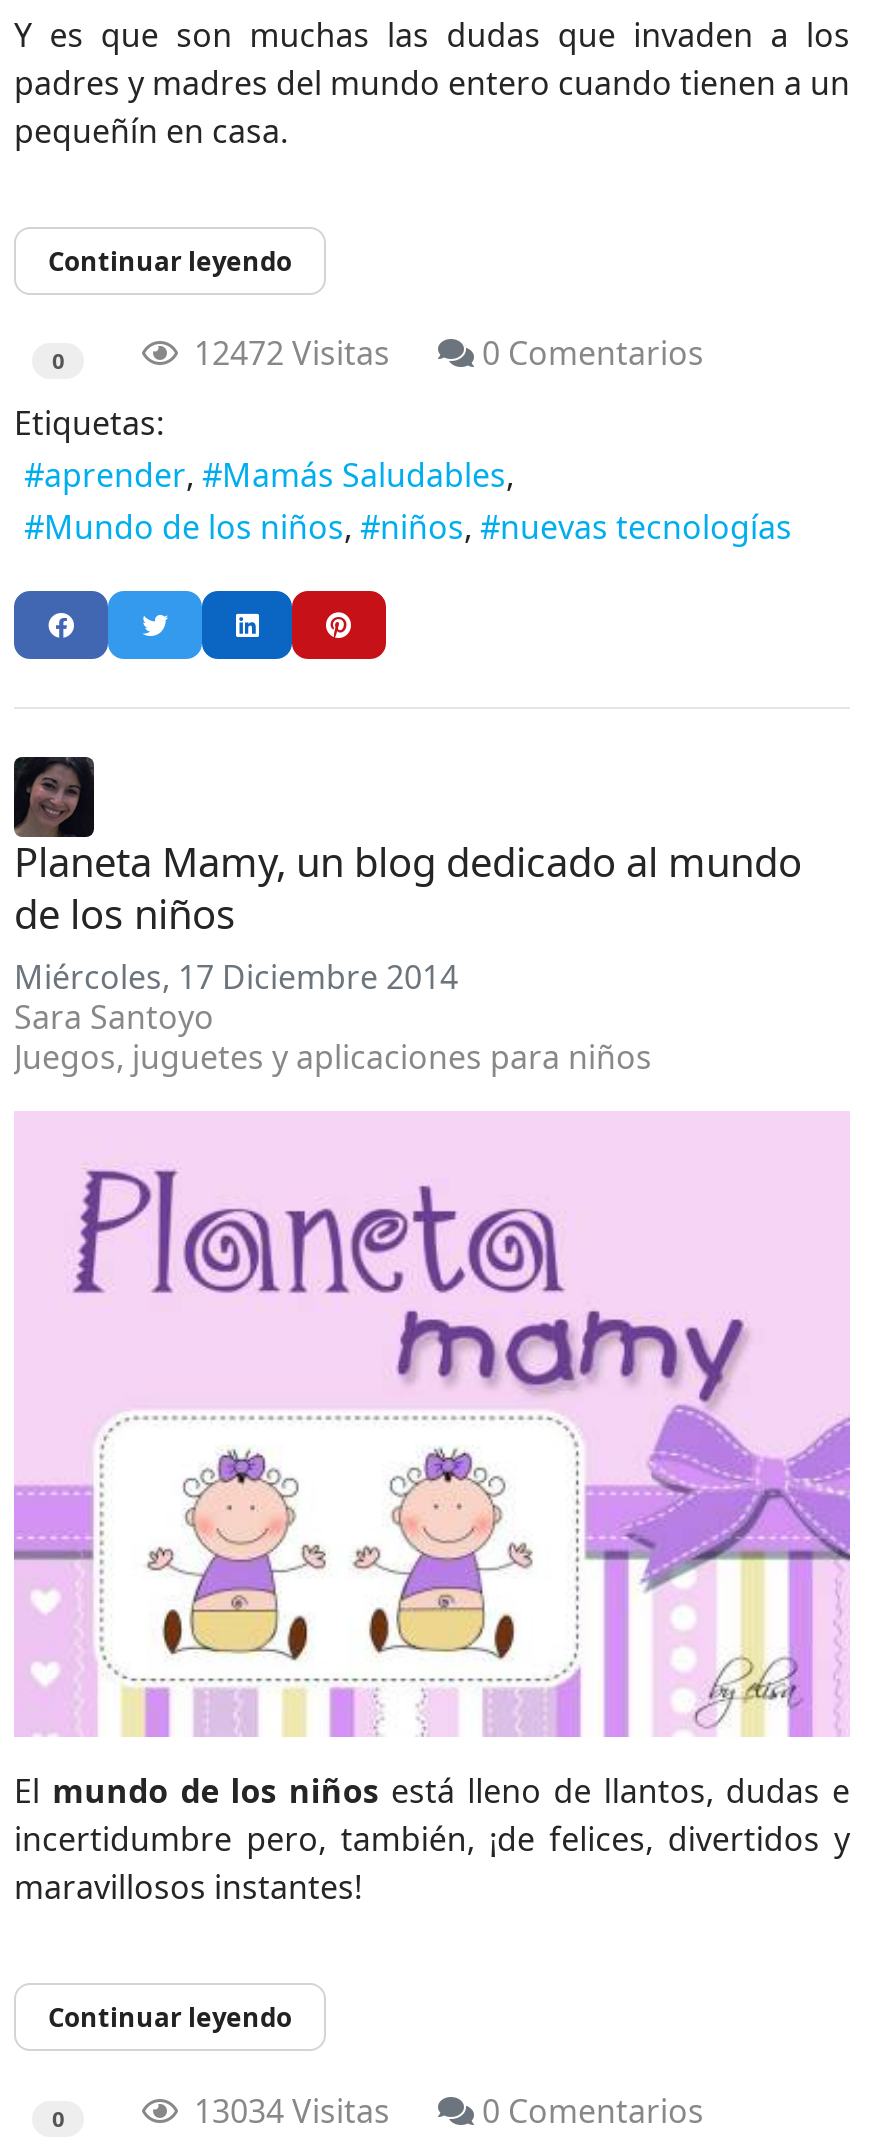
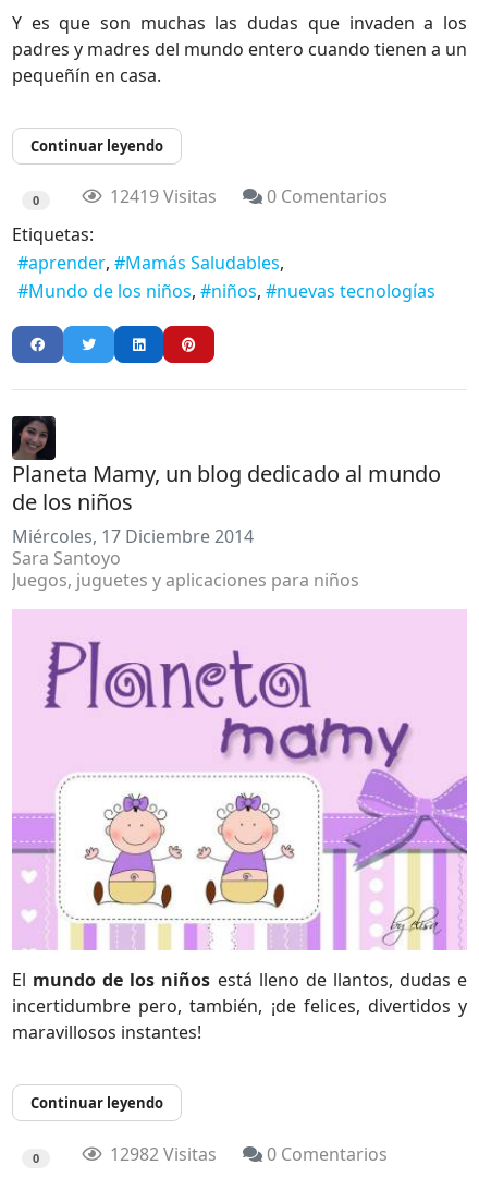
[178,331,390,375] 12472 Visitas -> [101,184,217,208] 12419 Visitas
[178,2088,390,2132] 13034 Visitas -> [101,1142,217,1166] 12982 Visitas

